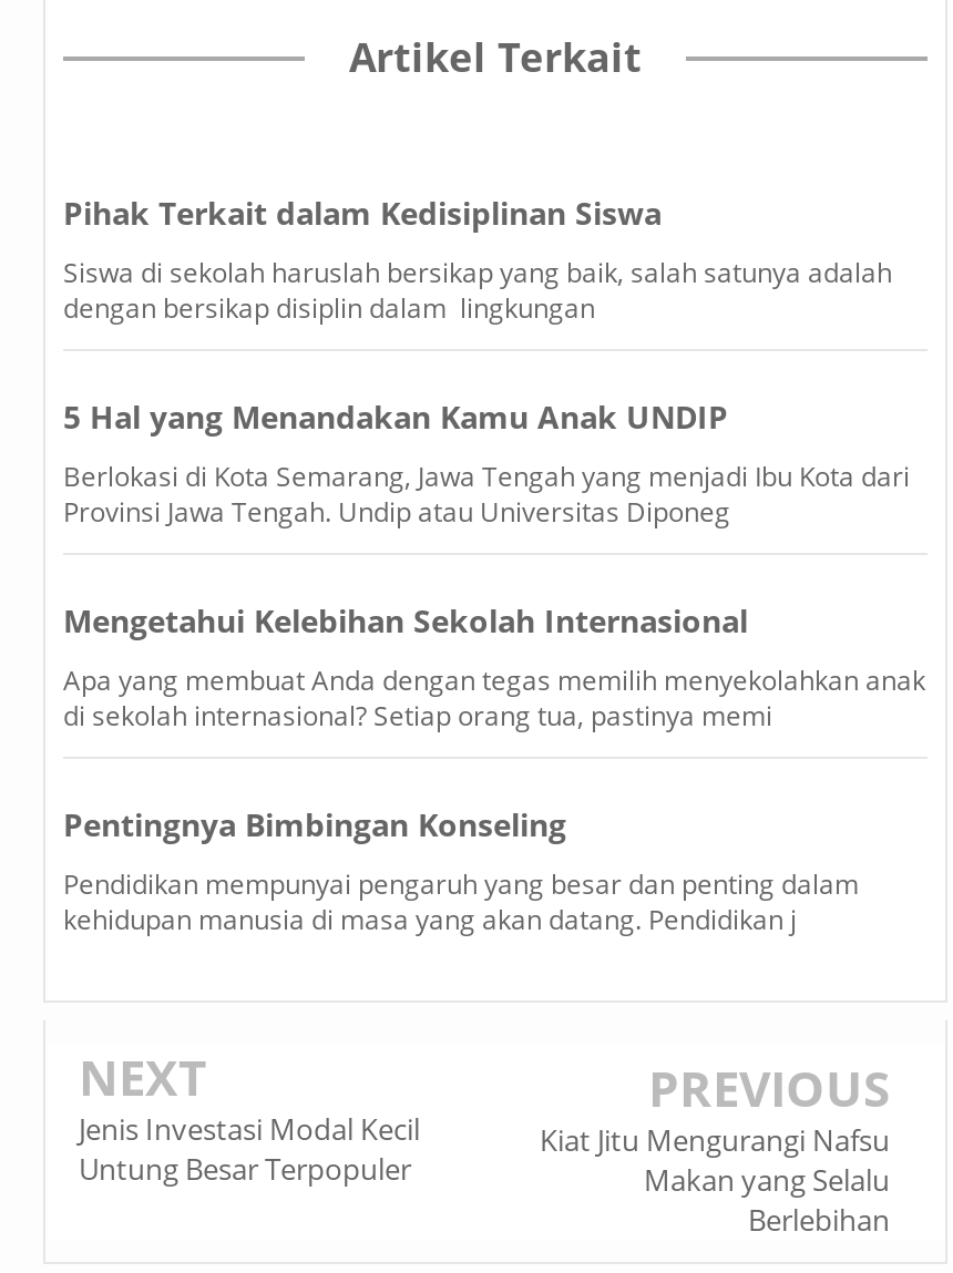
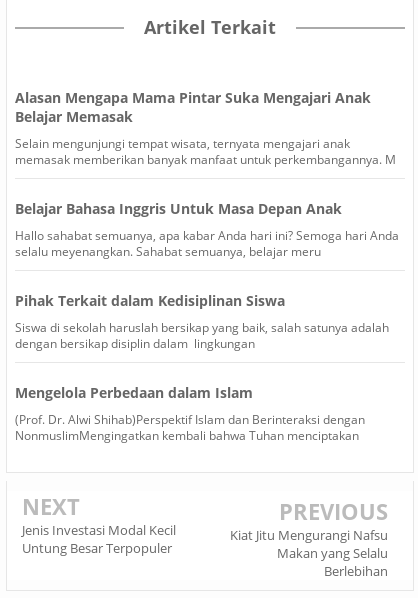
none -> [15,88,399,260] Alasan Mengapa Mama Pintar Suka Mengajari Anak | Belajar Memasak | Selain mengunjungi tempat wisata, ternyata mengajari anak | memasak memberikan banyak manfaat untuk perkembangannya. M | Belajar Bahasa Inggris Untuk Masa Depan Anak | Hallo sahabat semuanya, apa kabar Anda hari ini? Semoga hari Anda | selalu meyenangkan. Sahabat semuanya, belajar meru
moved [63,192,892,327] -> [15,291,389,352]: Pihak Terkait dalam Kedisiplinan Siswa | Siswa di sekolah haruslah bersikap yang baik, salah satunya adalah | dengan bersikap disiplin dalam lingkungan
[63,396,925,939] 5 Hal yang Menandakan Kamu Anak UNDIP | Berlokasi di Kota Semarang, Jawa Tengah yang menjadi Ibu Kota dari | Provinsi Jawa Tengah. Undip atau Universitas Diponeg | Mengetahui Kelebihan Sekolah Internasional | Apa yang membuat Anda dengan tegas memilih menyekolahkan anak | di sekolah internasional? Setiap orang tua, pastinya memi | Pentingnya Bimbingan Konseling | Pendidikan mempunyai pengaruh yang besar dan penting dalam | kehidupan manusia di masa yang akan datang. Pendidikan j -> [15,383,365,444] Mengelola Perbedaan dalam Islam | (Prof. Dr. Alwi Shihab)Perspektif Islam dan Berinteraksi dengan | NonmuslimMengingatkan kembali bahwa Tuhan menciptakan

